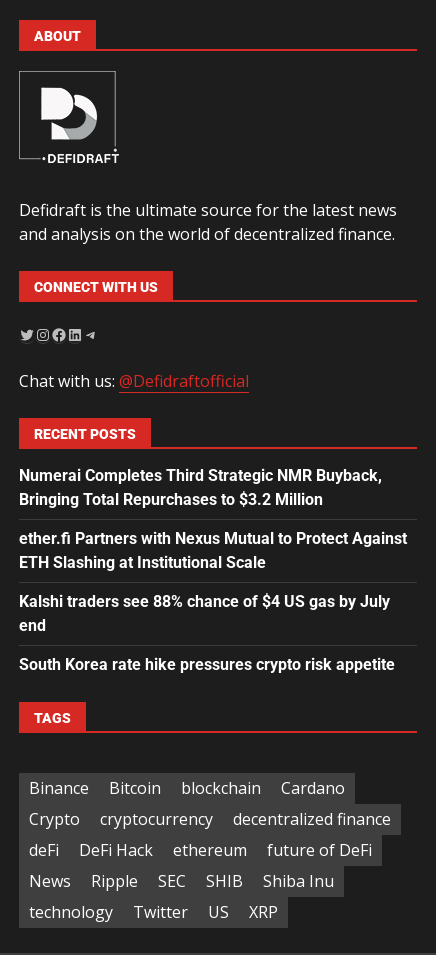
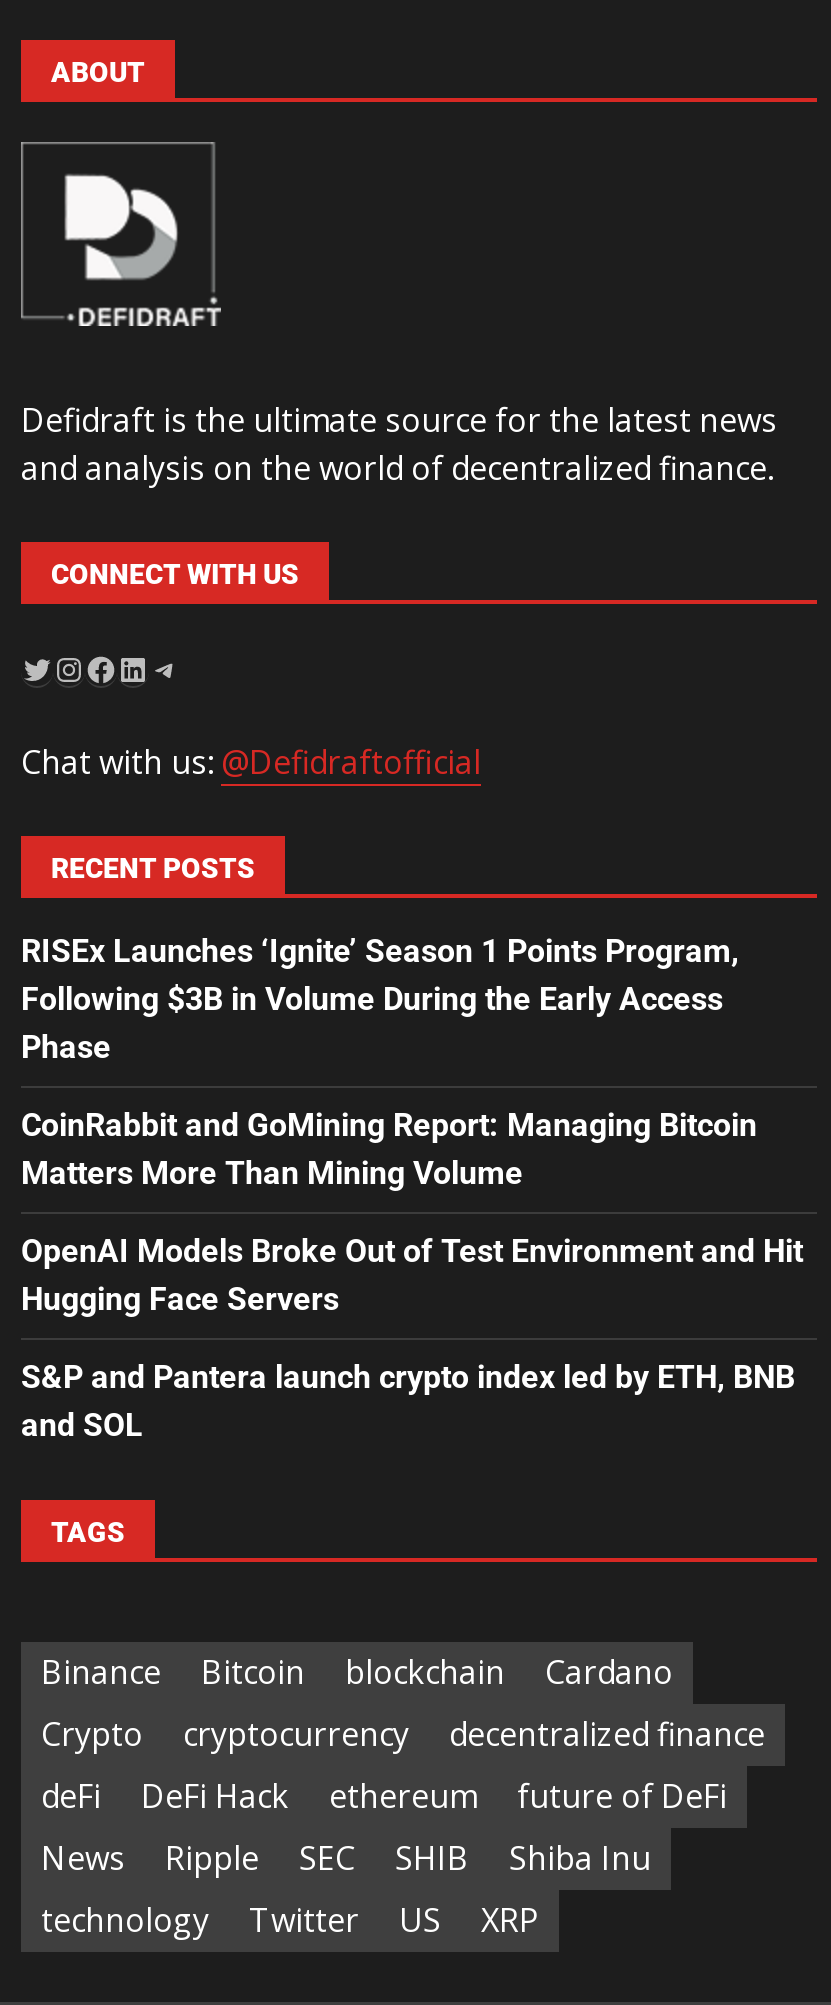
[19,466,382,509] Numerai Completes Third Strategic NMR Buyback, | Bringing Total Repurchases to $3.2 Million -> [21,931,739,1065] RISEx Launches ‘Ignite’ Season 1 Points Program, | Following $3B in Volume During the Early Access | Phase
[19,529,407,572] ether.fi Partners with Nexus Mutual to Protect Against | ETH Slashing at Institutional Scale -> [21,1105,757,1191] CoinRabbit and GoMining Report: Managing Bitcoin | Matters More Than Mining Volume
[19,592,390,635] Kalshi traders see 88% chance of $4 US gas by July | end -> [21,1231,803,1317] OpenAI Models Broke Out of Test Environment and Hit | Hugging Face Servers
[19,655,395,674] South Korea rate hike pressures crypto risk appetite -> [21,1357,795,1443] S&P and Pantera launch crypto index led by ETH, BNB | and SOL

